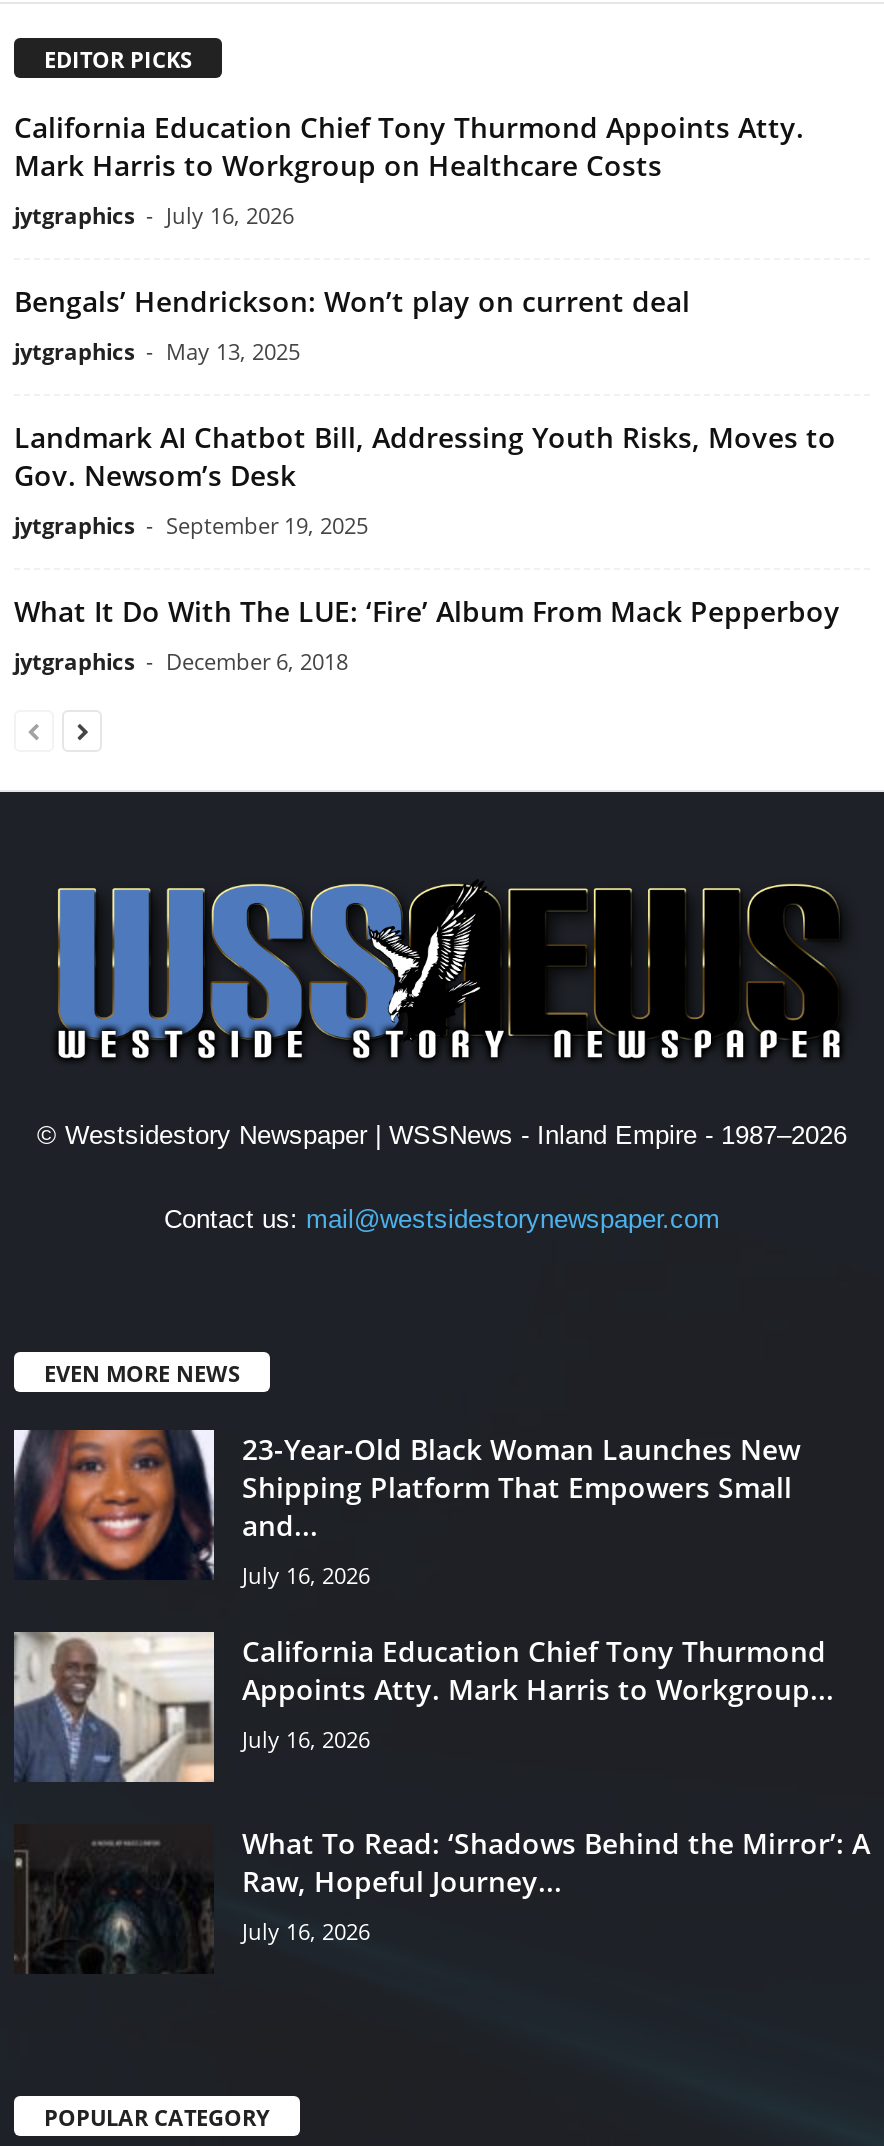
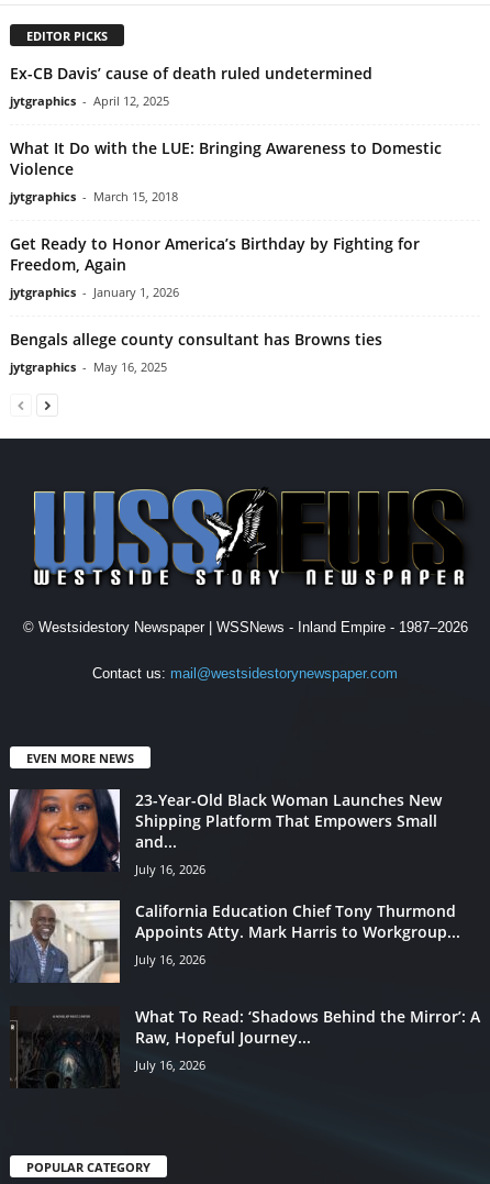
[14,108,804,230] California Education Chief Tony Thurmond Appoints Atty. | Mark Harris to Workgroup on Healthcare Costs | jytgraphics - July 16, 2026 -> [10,63,372,109] Ex-CB Davis’ cause of death ruled undetermined | jytgraphics - April 12, 2025
[14,282,690,366] Bengals’ Hendrickson: Won’t play on current deal | jytgraphics - May 13, 2025 -> [10,138,442,205] What It Do with the LUE: Bringing Awareness to Domestic | Violence | jytgraphics - March 15, 2018
[14,418,836,540] Landmark AI Chatbot Bill, Addressing Youth Risks, Moves to | Gov. Newsom’s Desk | jytgraphics - September 19, 2025 -> [10,233,420,300] Get Ready to Honor America’s Birthday by Fighting for | Freedom, Again | jytgraphics - January 1, 2026
[14,592,840,676] What It Do With The LUE: ‘Fire’ Album From Mack Pepperboy | jytgraphics - December 6, 2018 -> [10,329,382,375] Bengals allege county consultant has Browns ties | jytgraphics - May 16, 2025

